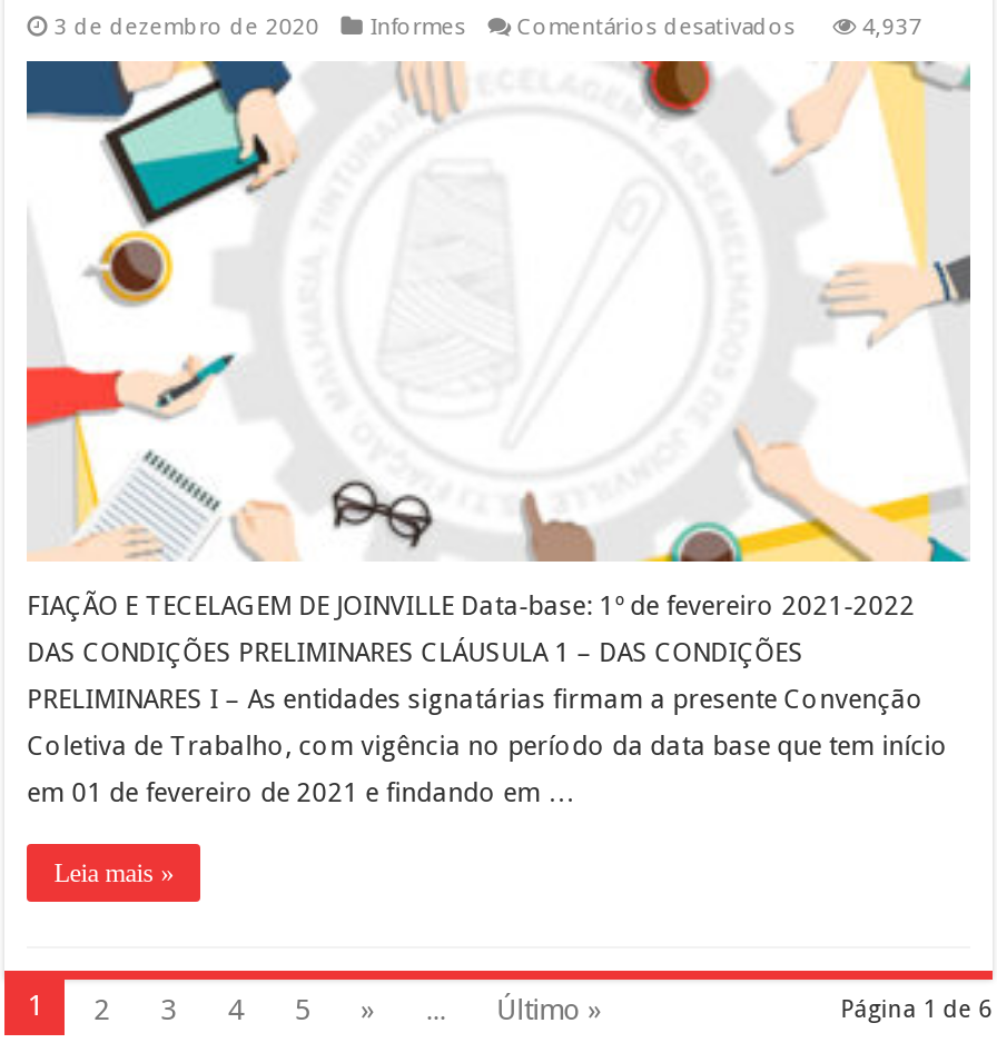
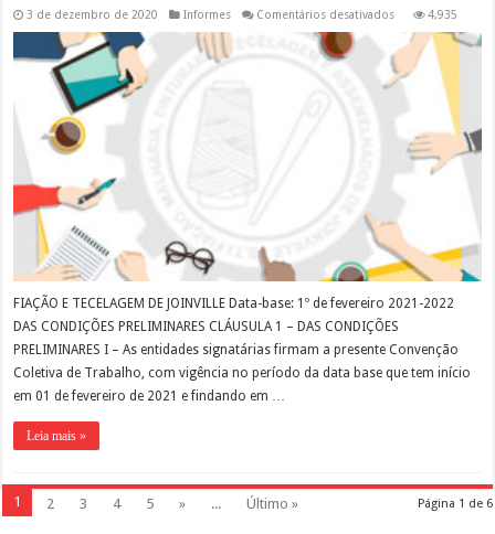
[862,12,922,39] 4,937 -> [428,8,458,21] 4,935

